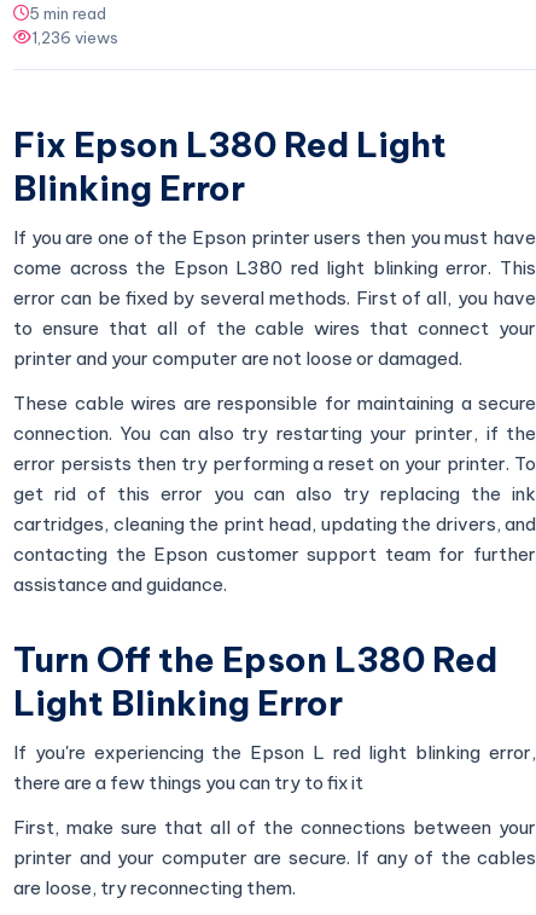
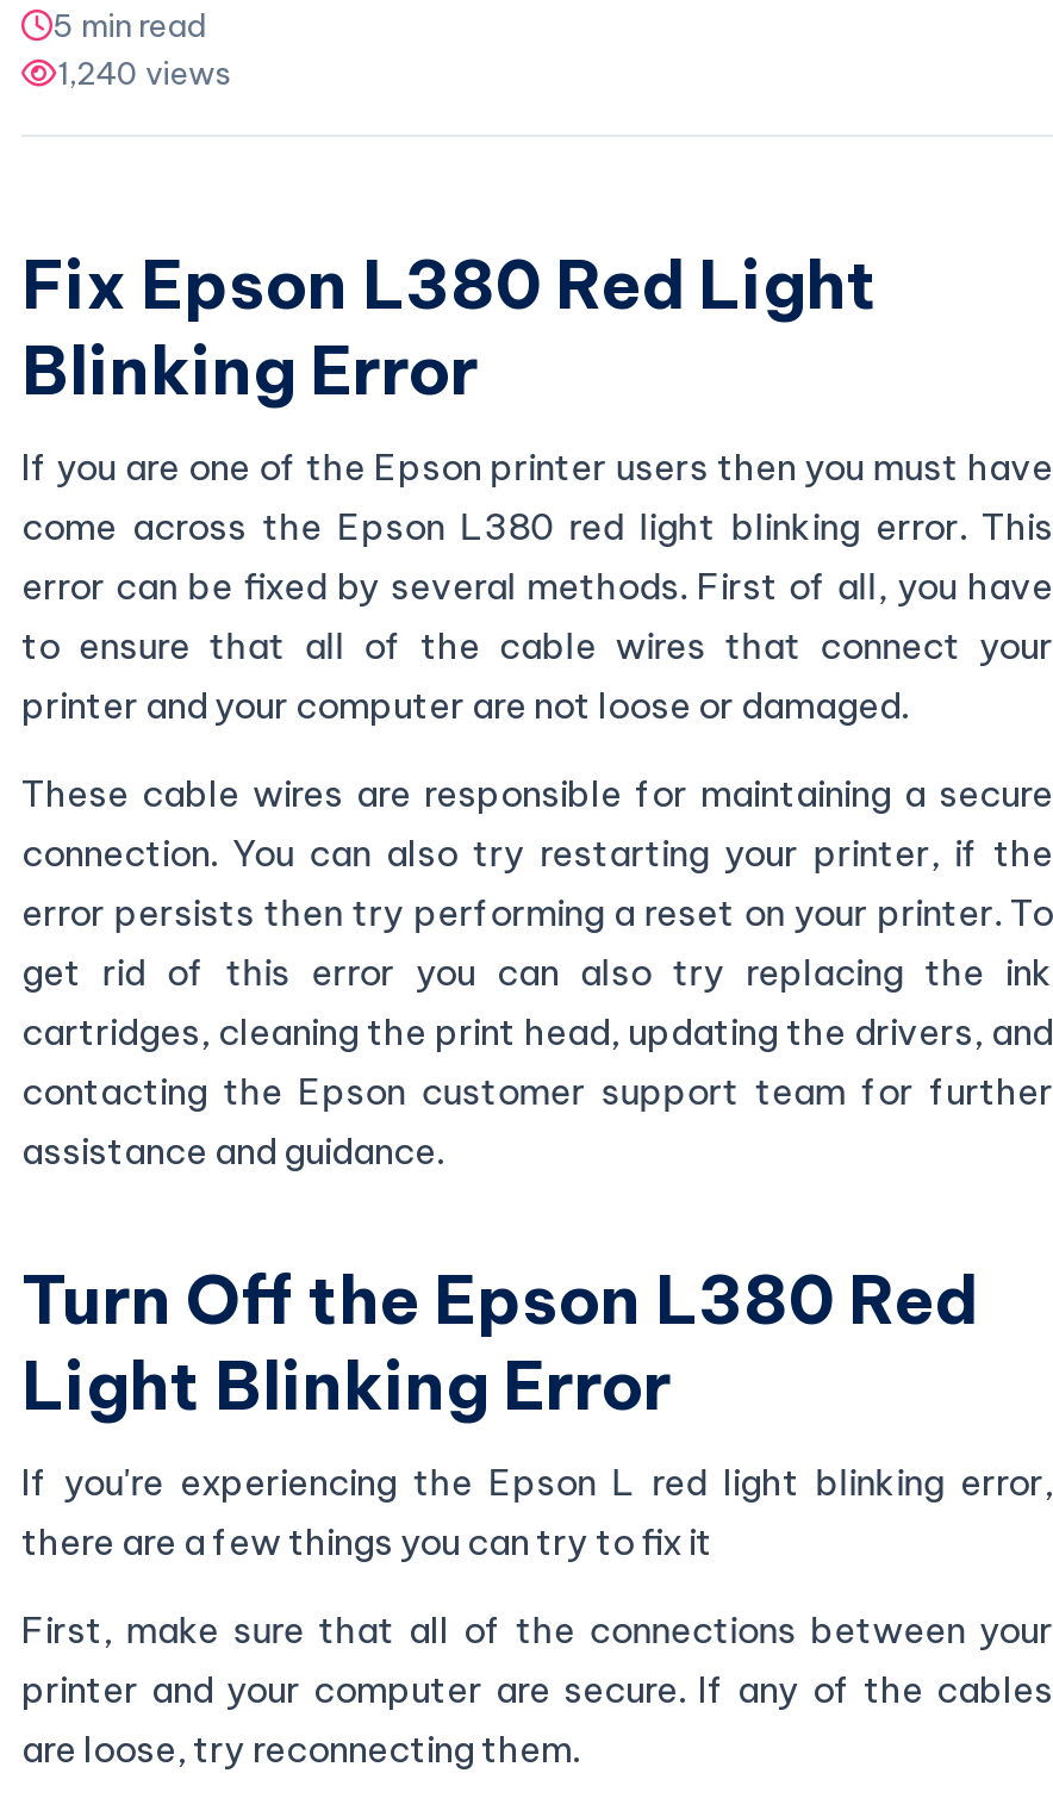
[31,27,118,47] 1,236 views -> [57,54,231,92] 1,240 views

